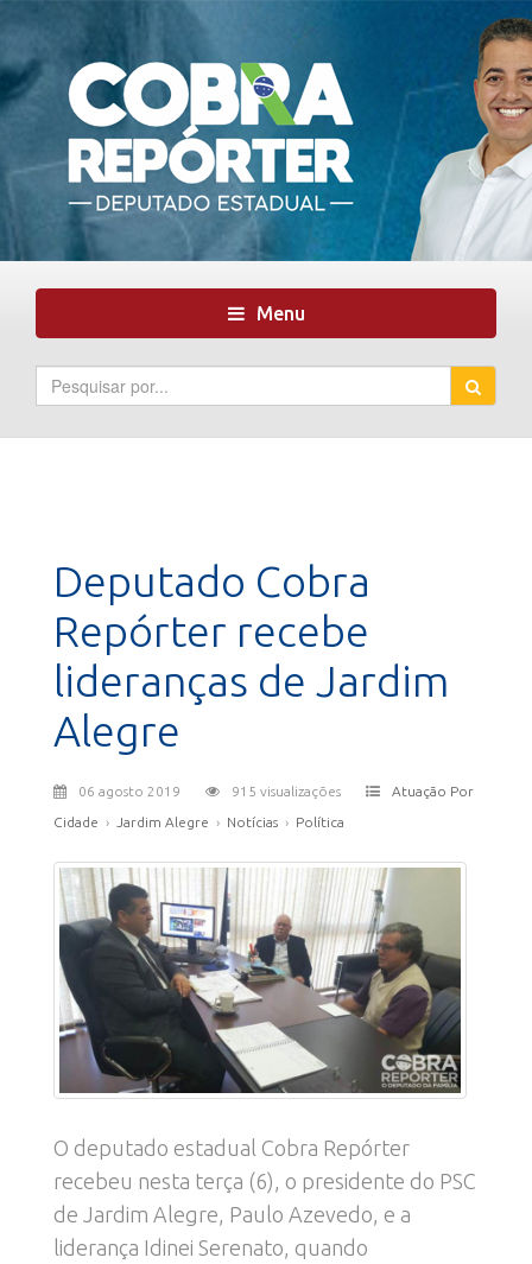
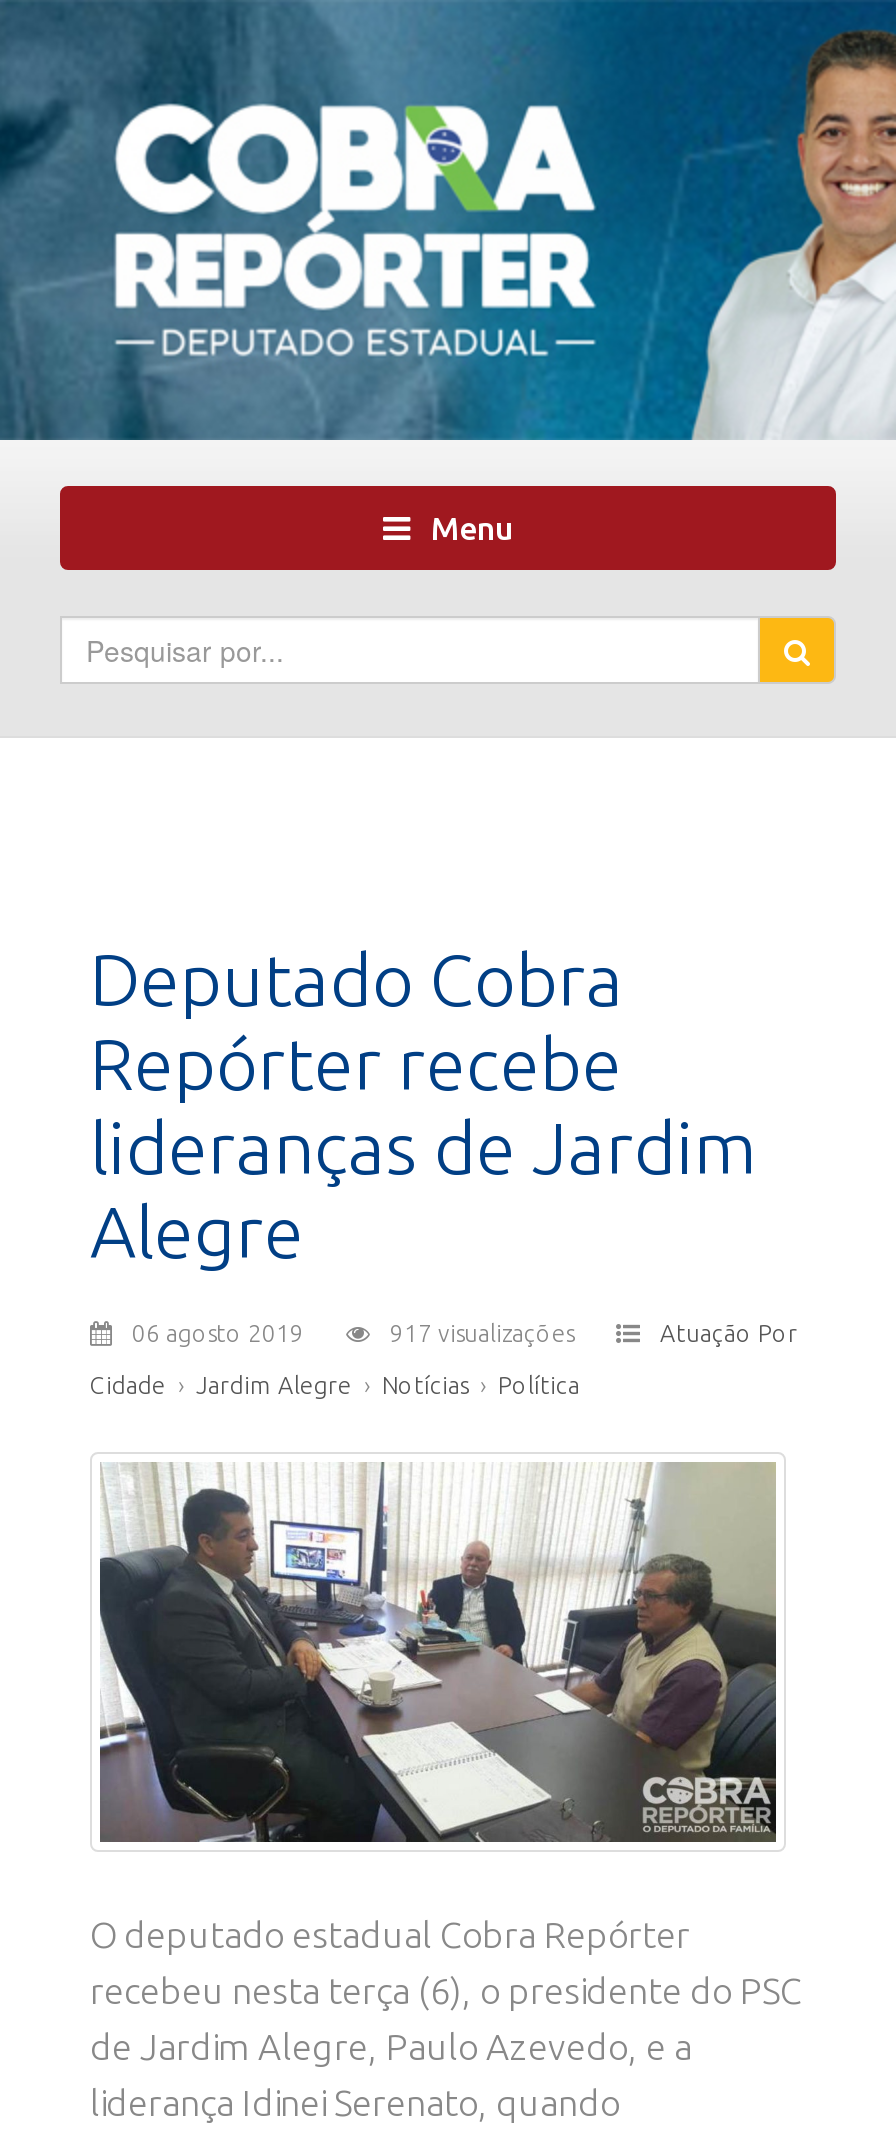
[232,783,366,799] 915 visualizações -> [390,1320,616,1346] 917 visualizações

